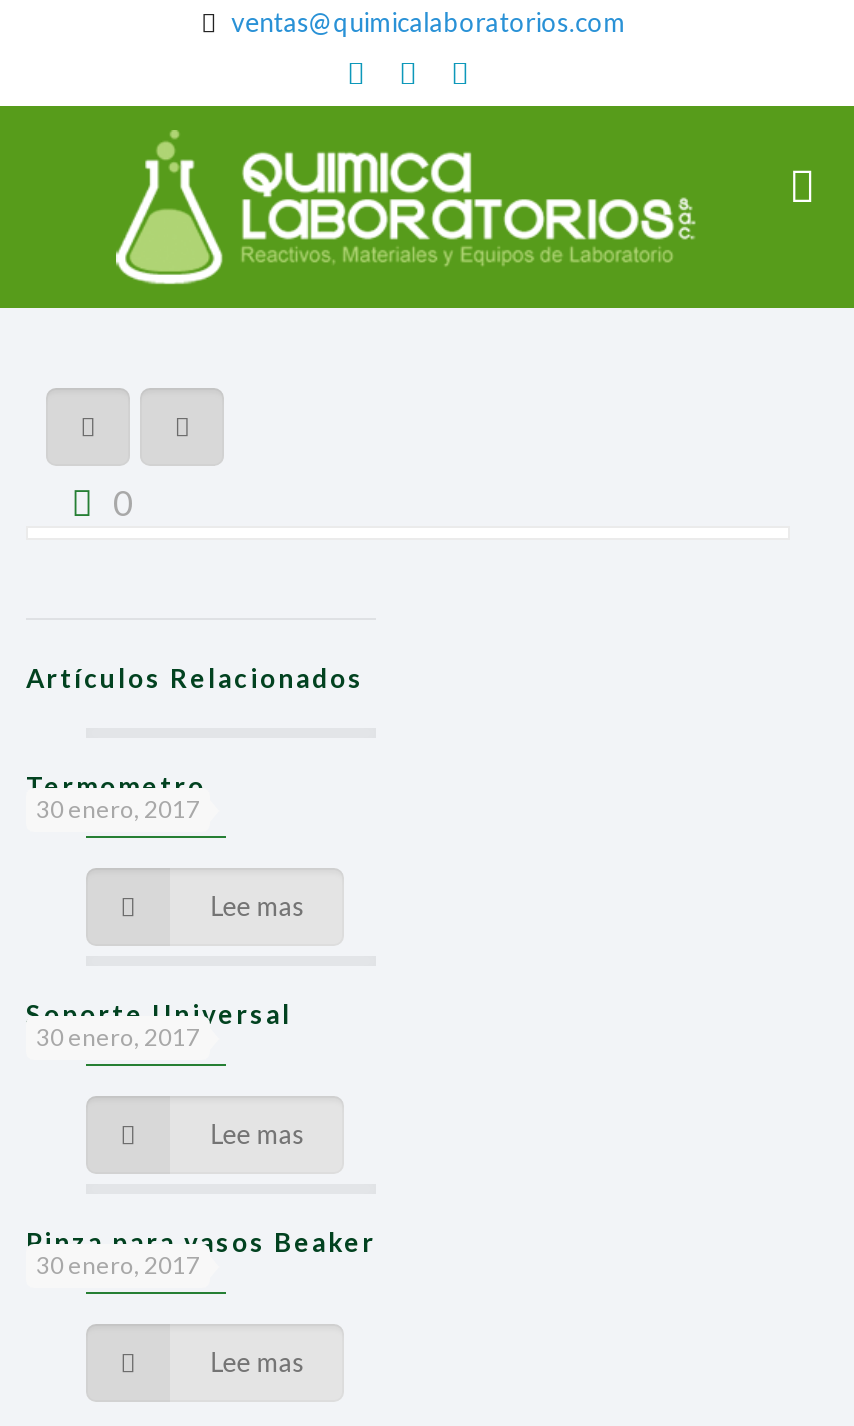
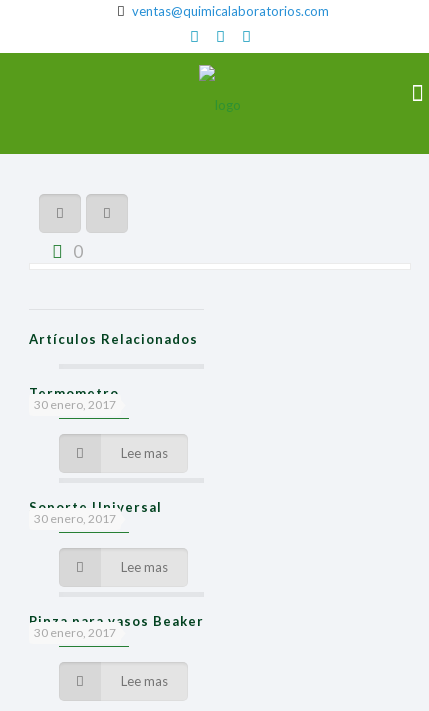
[114,130,224,286] [image] -> none
[240,130,696,264] [image] -> none

